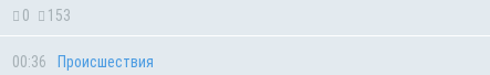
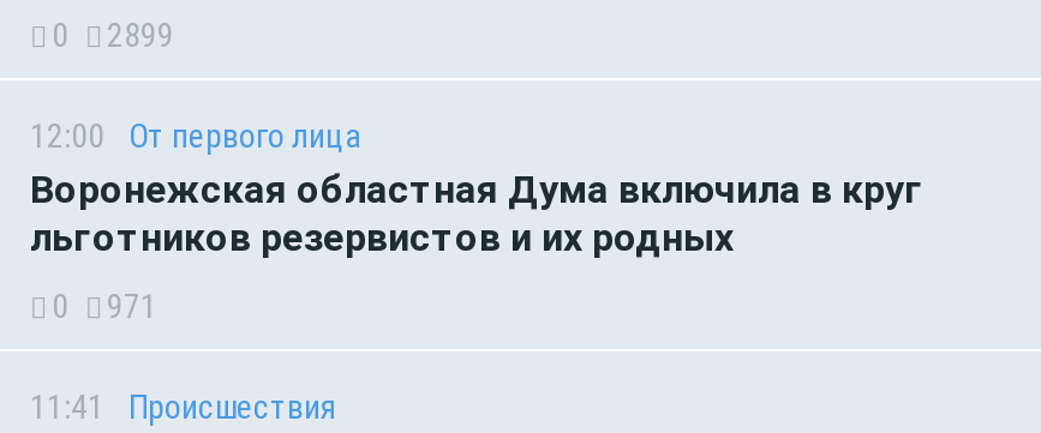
[12,7,71,71] 153 | 00:36 -> [30,14,923,424] 2899 | 12:00 | От первого лица | Воронежская областная Дума включила в круг | льготников резервистов и их родных | 0 | 971 | 11:41

